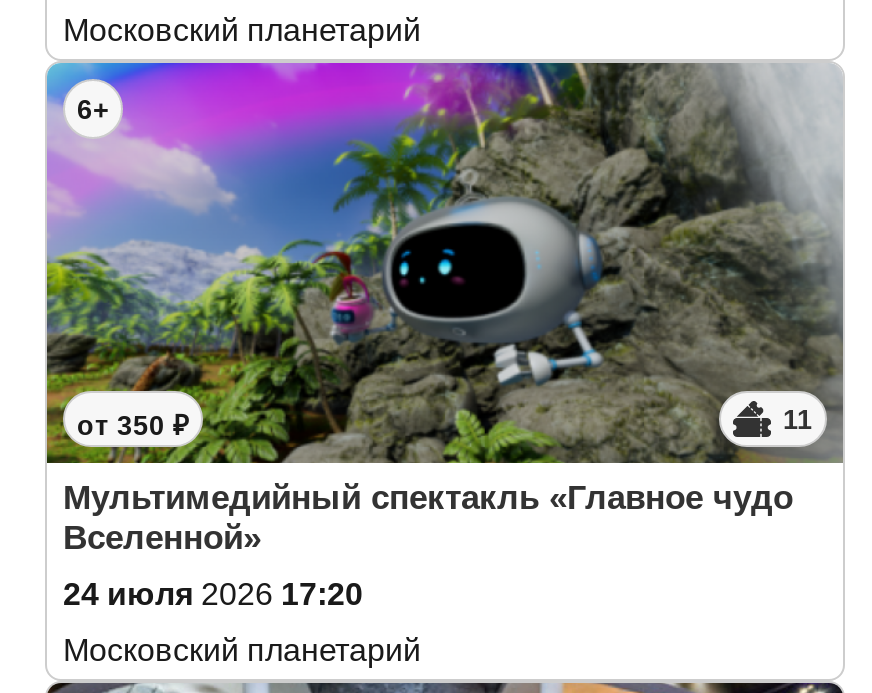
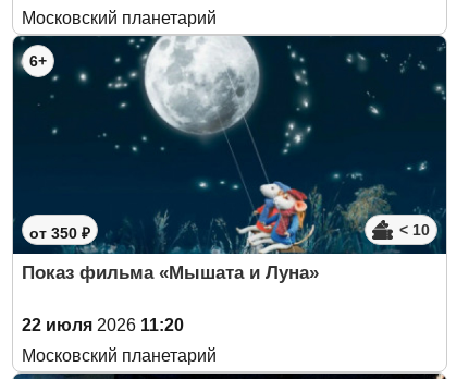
[45,61,845,465] [image] | 11 -> [12,35,447,255] [image] | < 10
[63,479,793,557] Мультимедийный спектакль «Главное чудо | Вселенной» -> [22,262,319,283] Показ фильма «Мышата и Луна»
[63,577,363,611] 24 июля 2026 17:20 -> [22,316,184,334] 22 июля 2026 11:20

